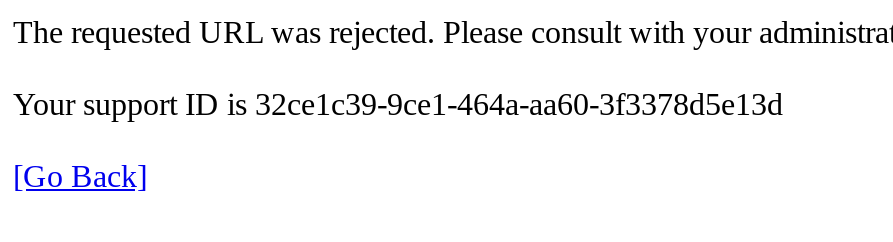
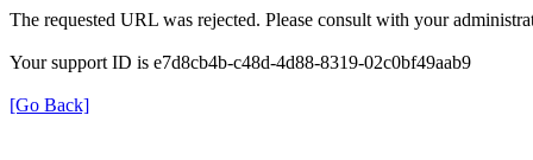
[13,87,783,121] Your support ID is 32ce1c39-9ce1-464a-aa60-3f3378d5e13d -> [10,52,471,72] Your support ID is e7d8cb4b-c48d-4d88-8319-02c0bf49aab9

